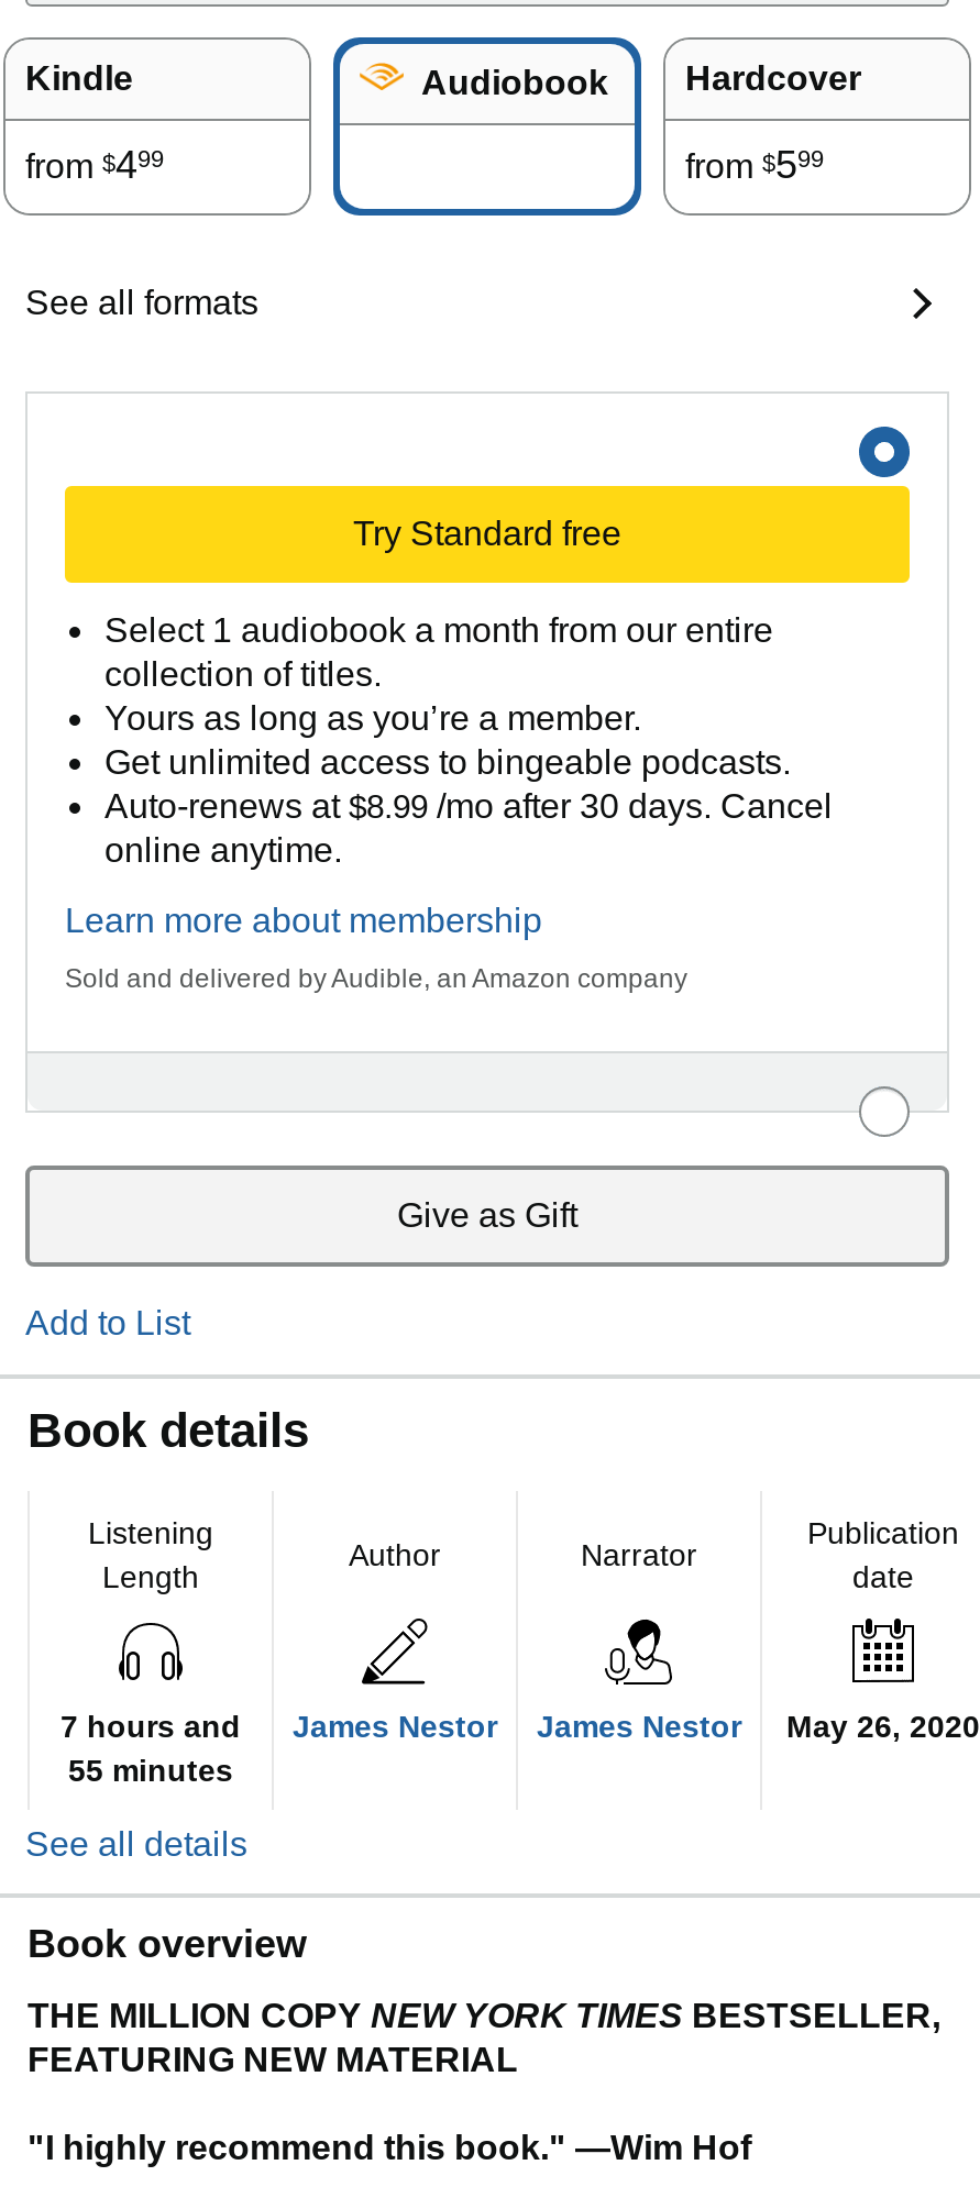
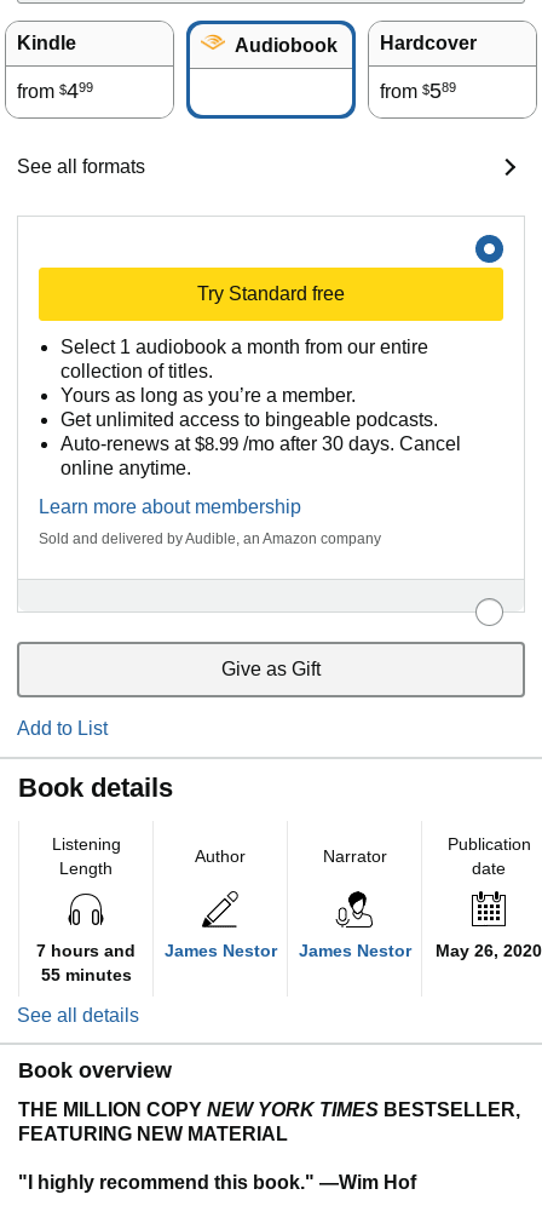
[685,143,824,187] from $599 -> [380,79,456,103] from $589

